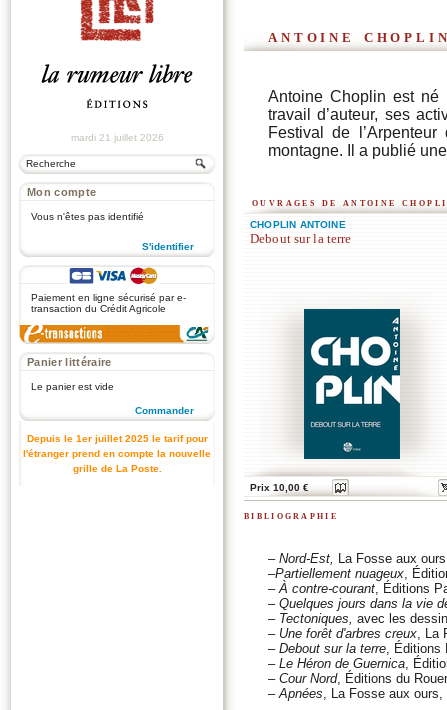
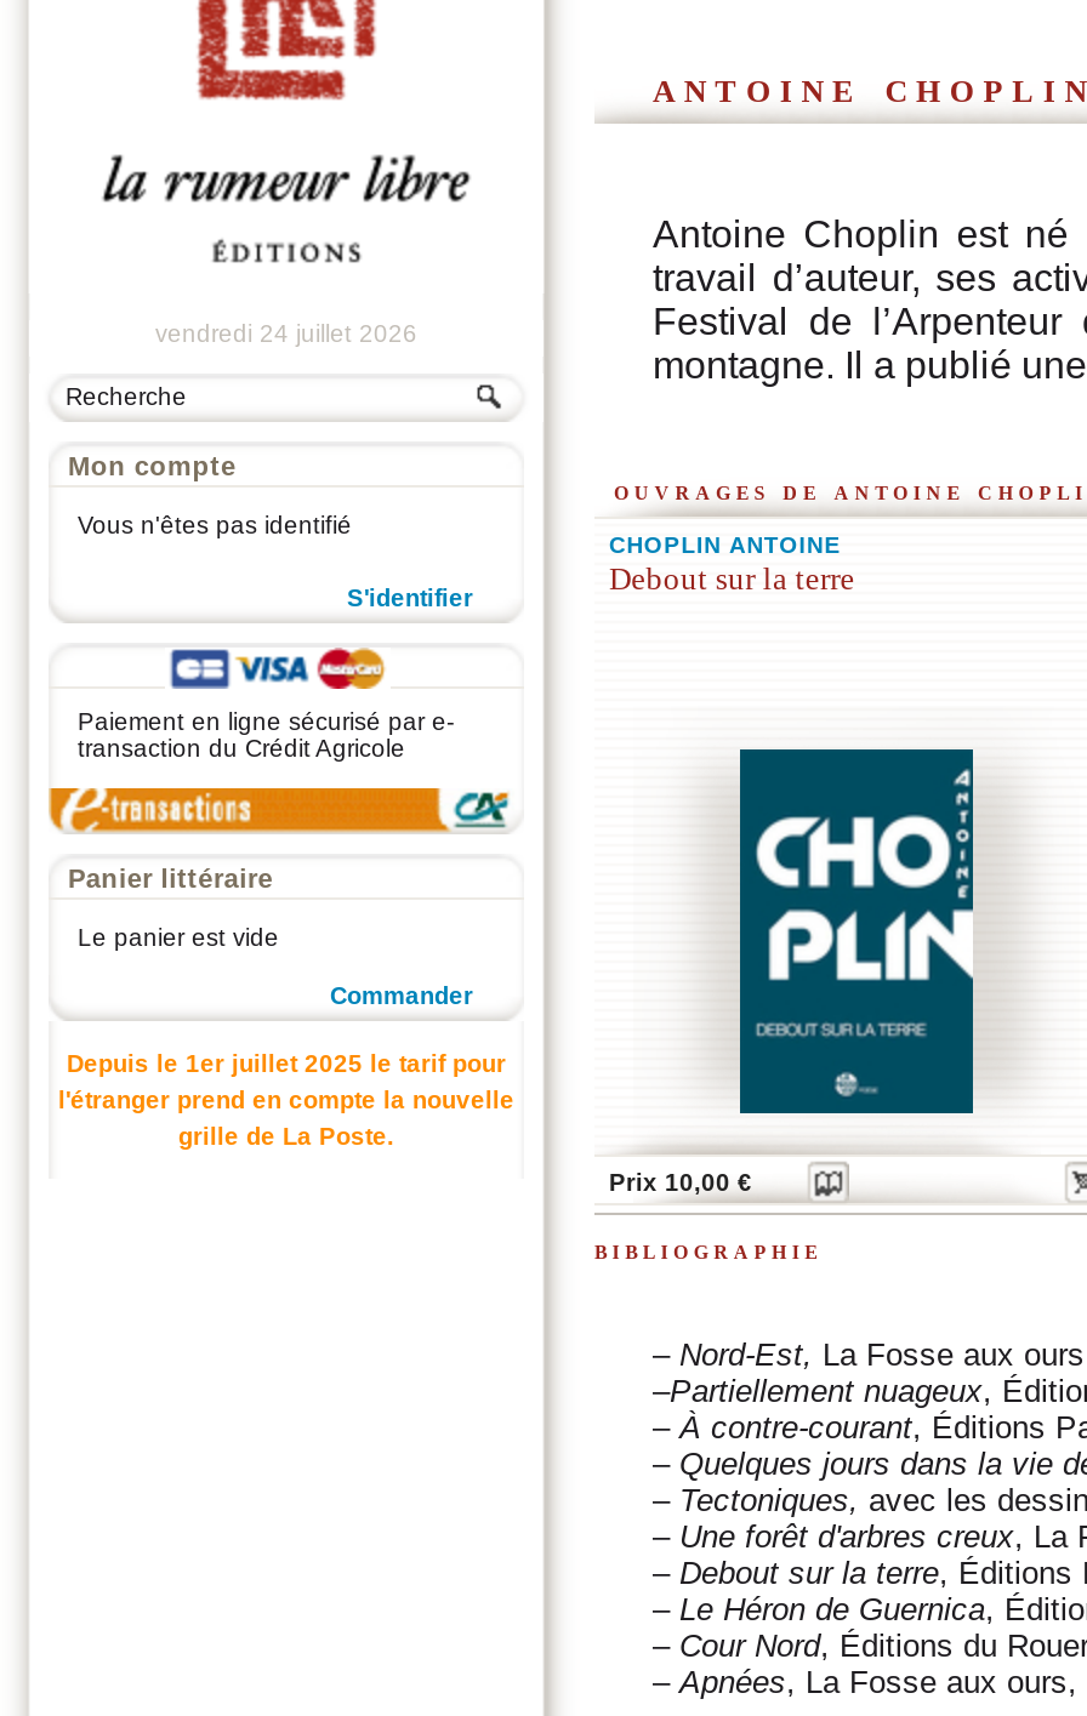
[70,132,163,143] mardi 21 juillet 2026 -> [155,320,417,347] vendredi 24 juillet 2026

